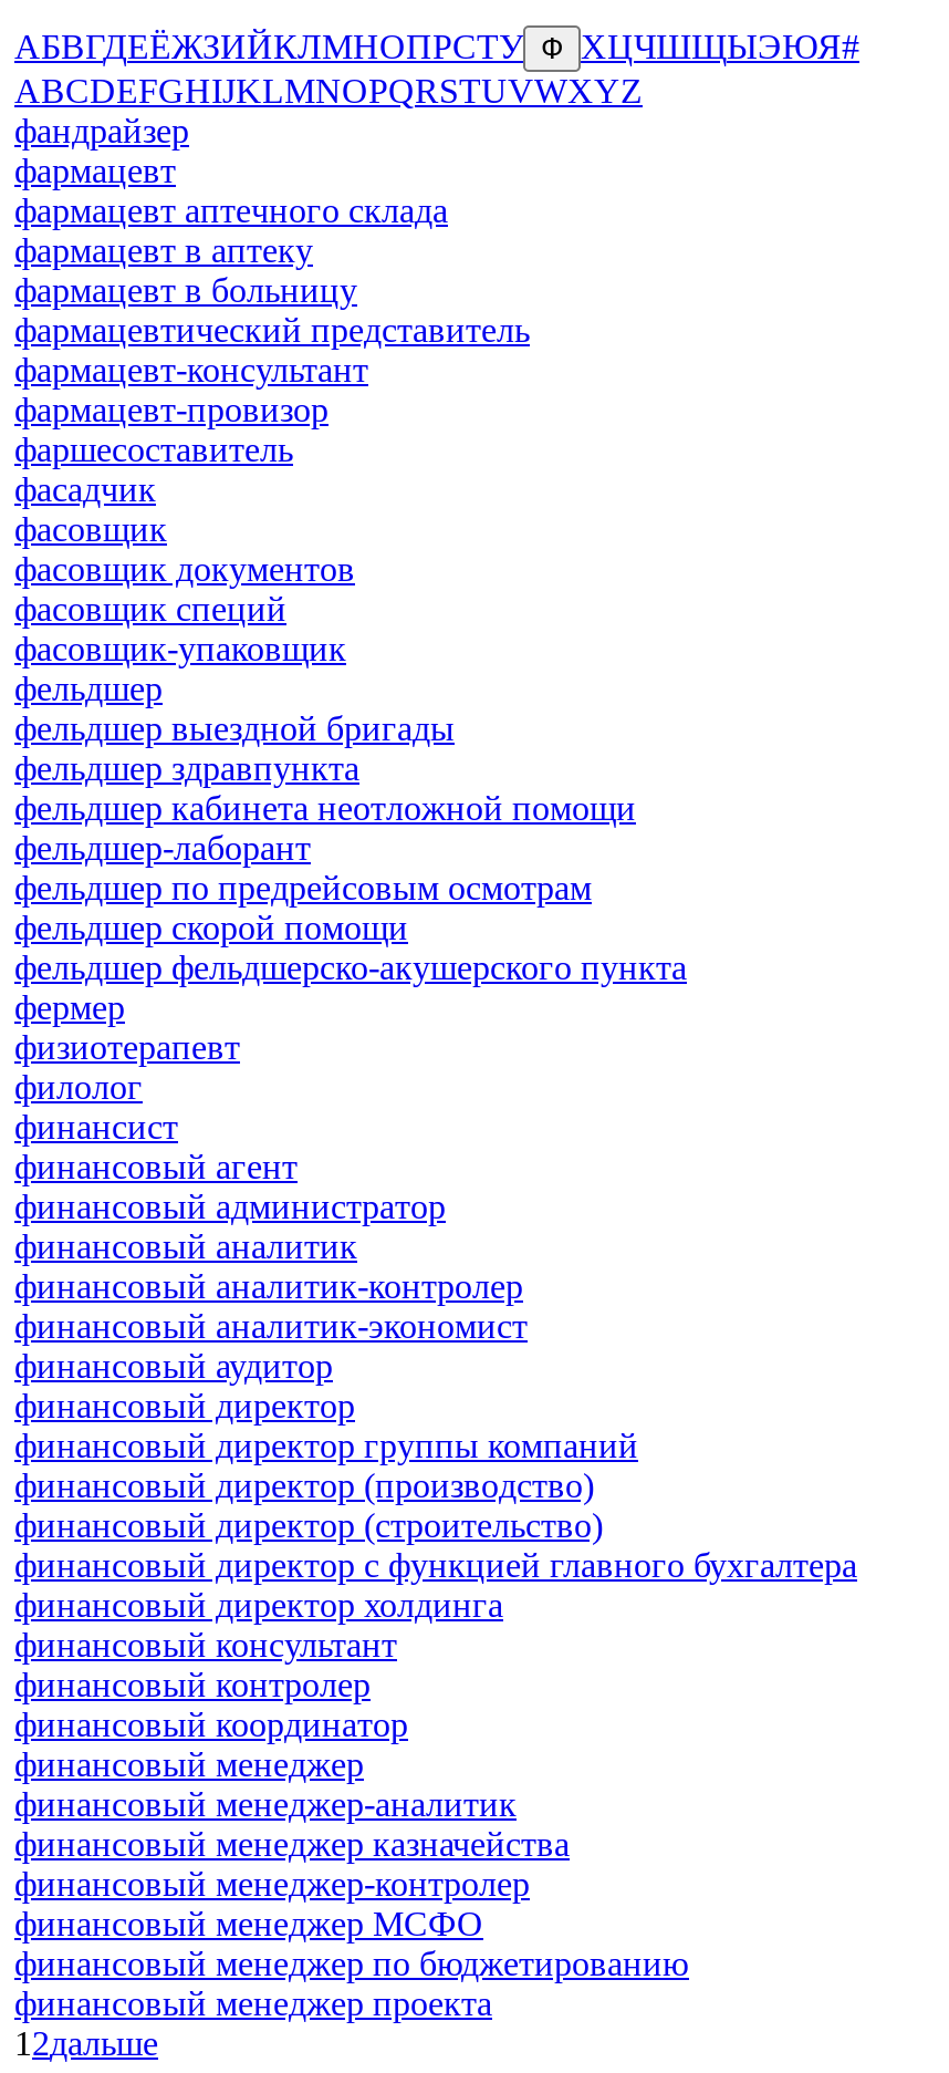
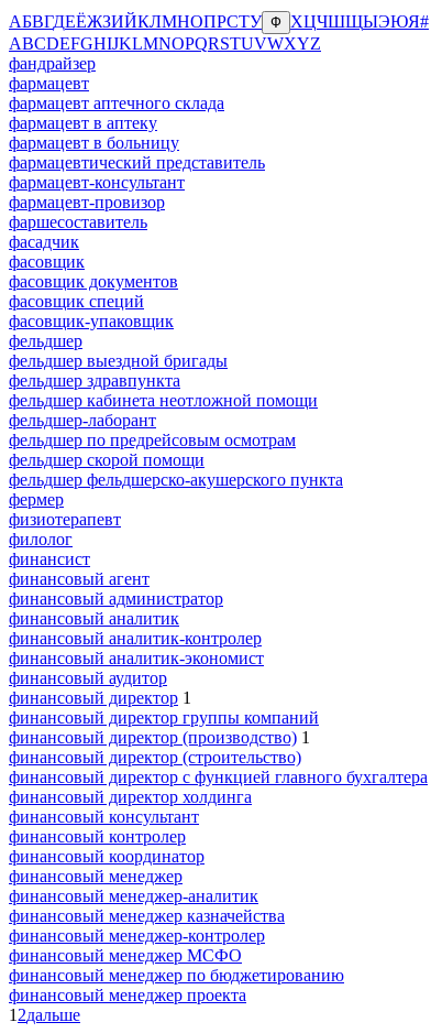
[14,1387,355,1424] финансовый директор -> [9,688,191,707] финансовый директор 1
[14,1466,594,1504] финансовый директор (производство) -> [9,728,310,747] финансовый директор (производство) 1

